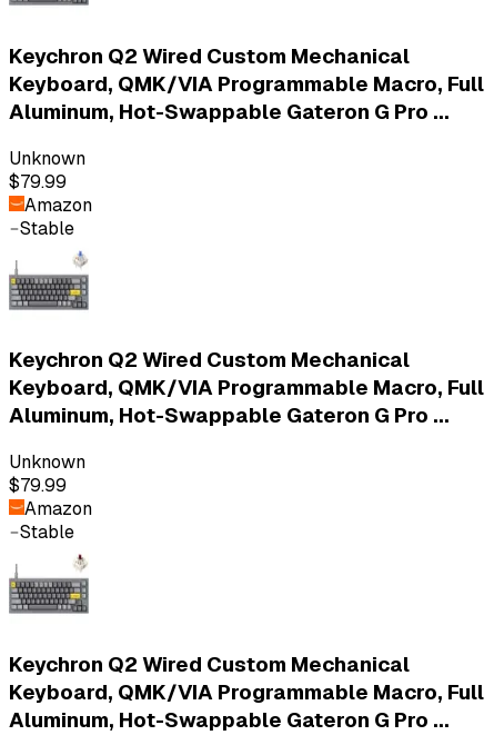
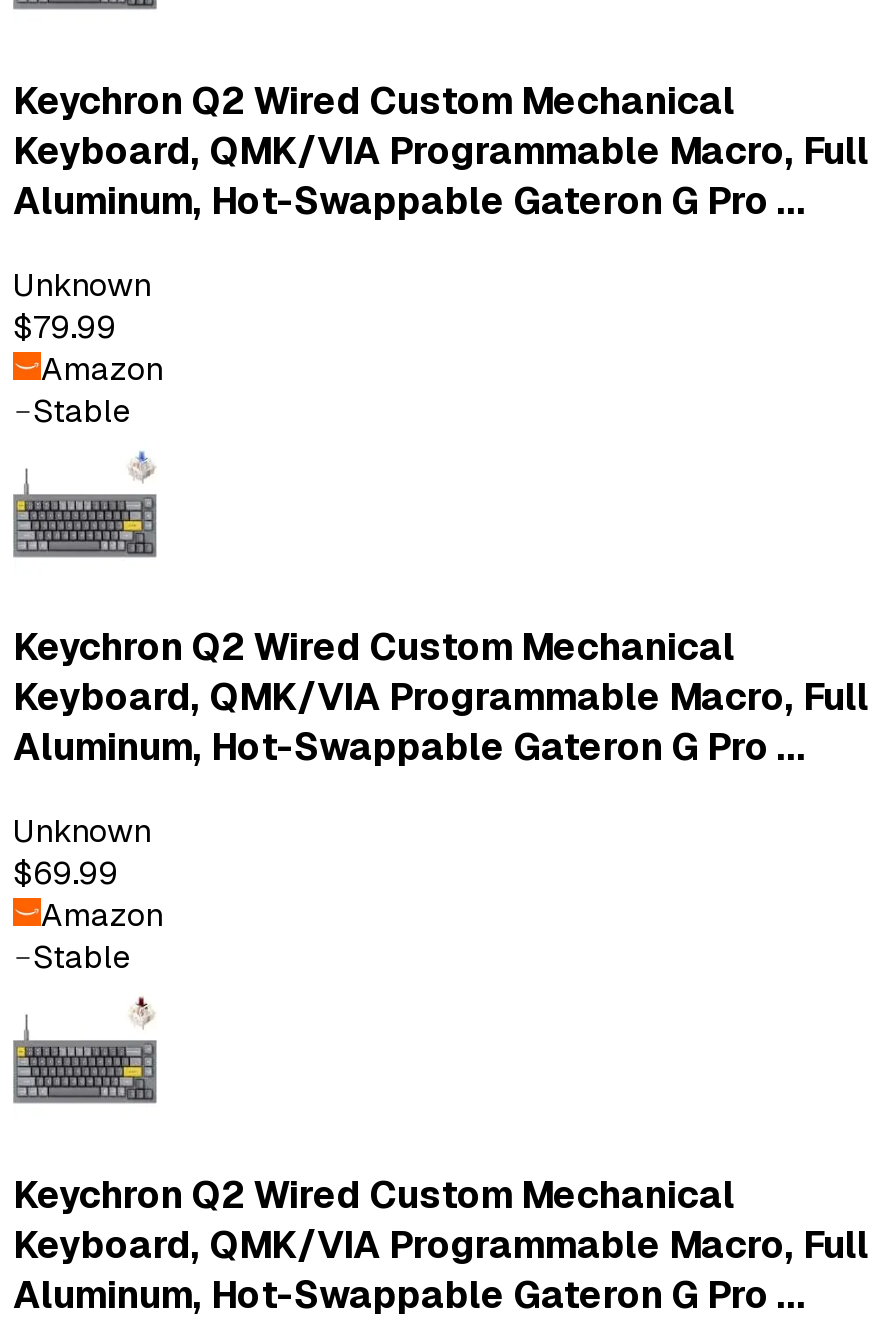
[9,474,67,497] $79.99 -> [13,852,119,894] $69.99

